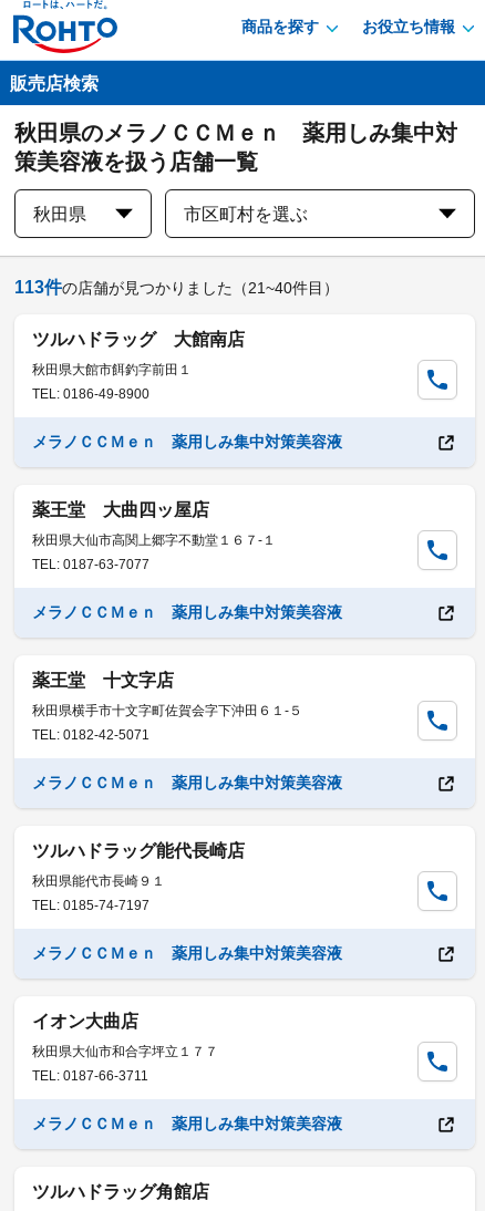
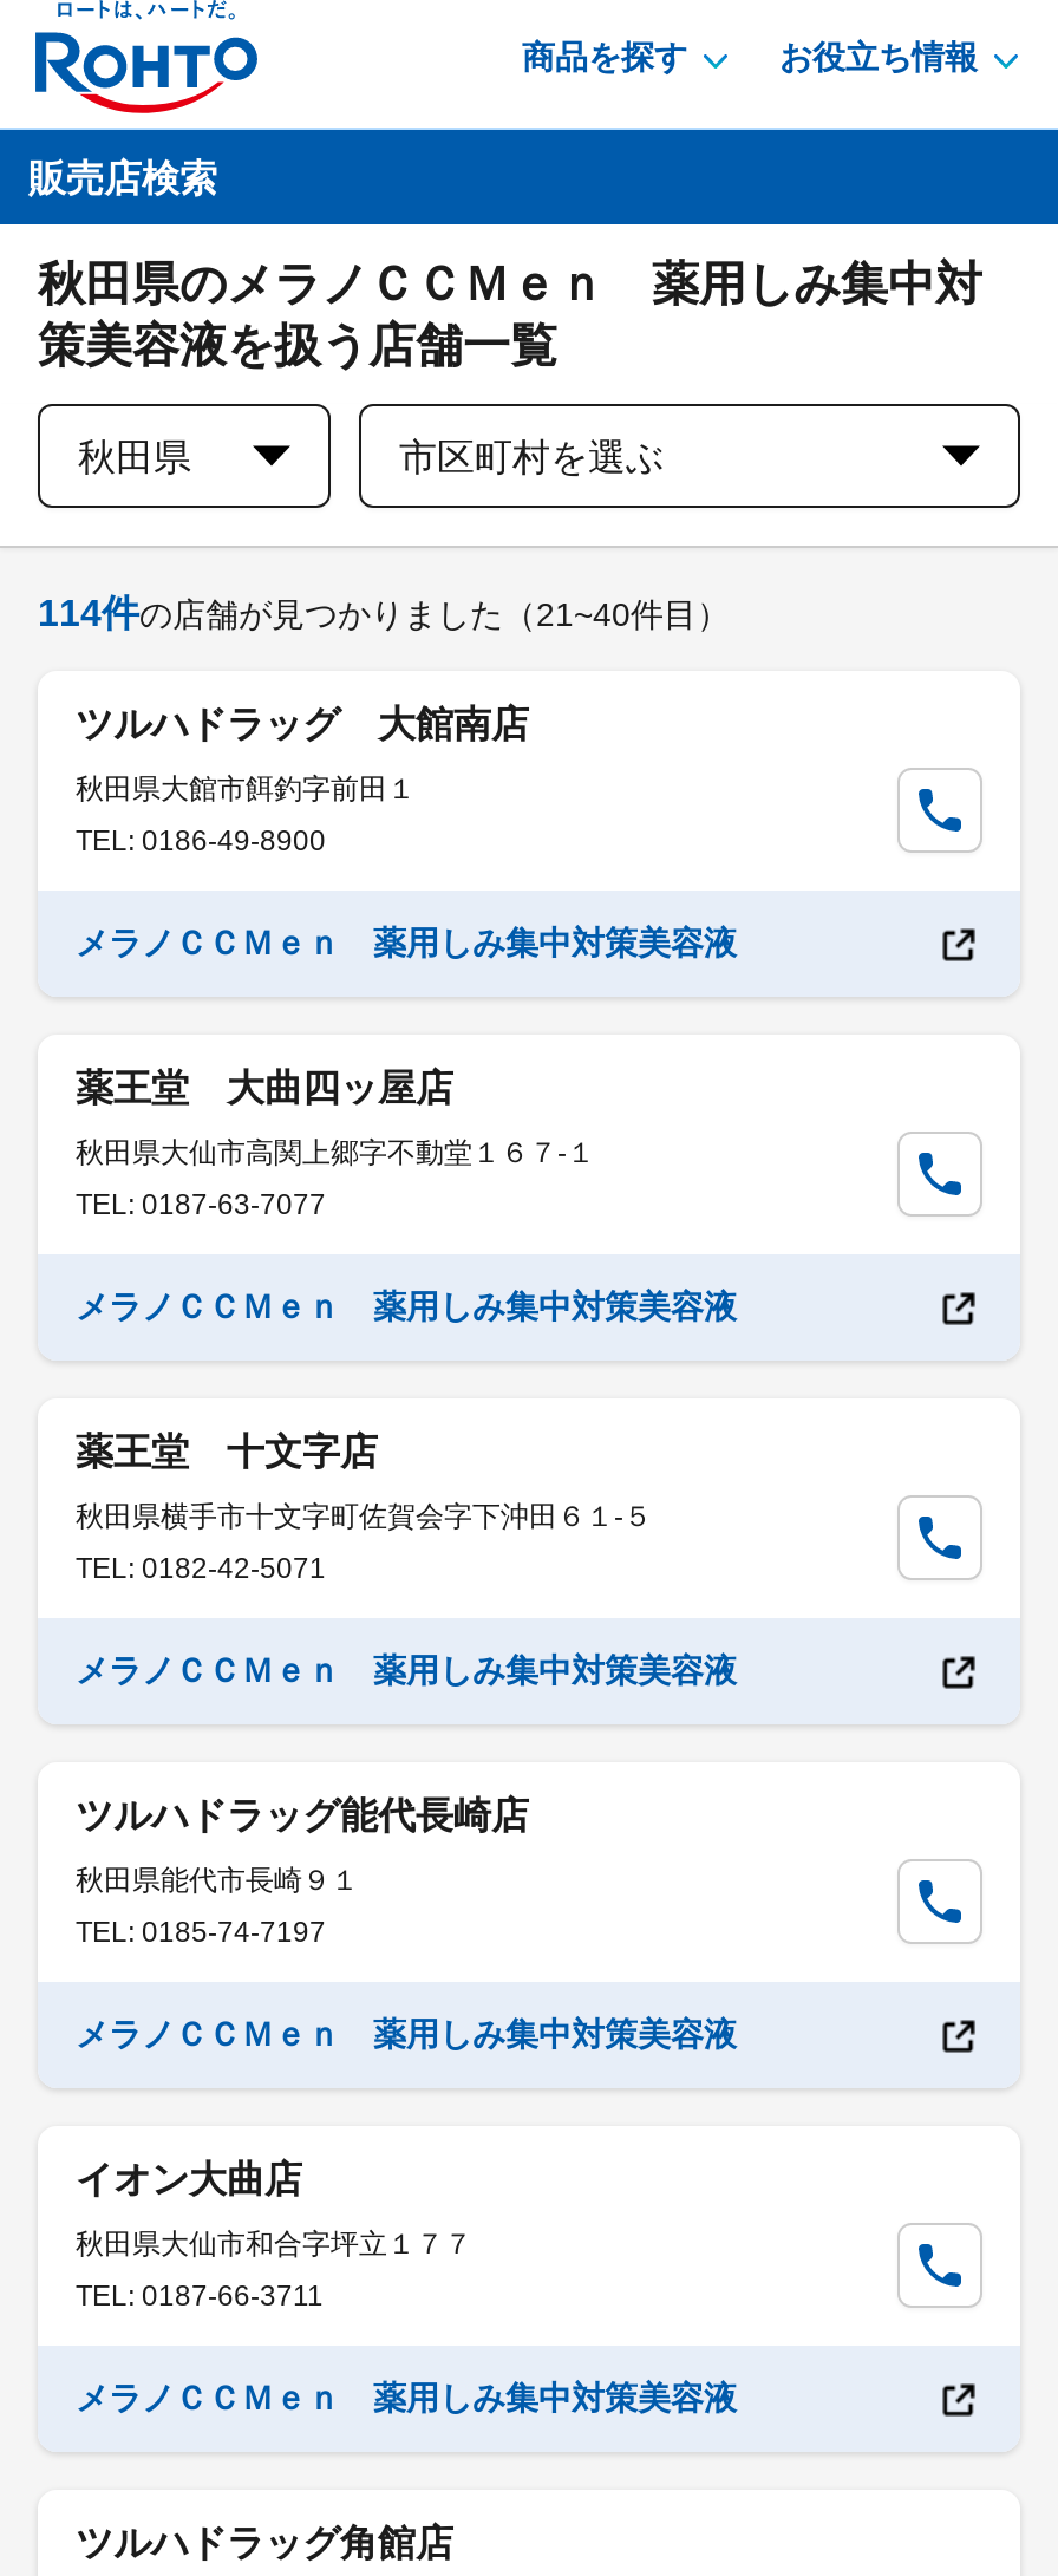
[14,278,339,297] 113件の店舗が見つかりました（21~40件目） -> [38,593,730,633] 114件の店舗が見つかりました（21~40件目）

